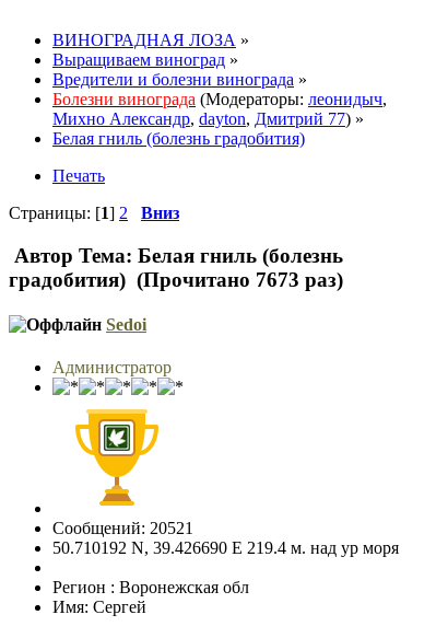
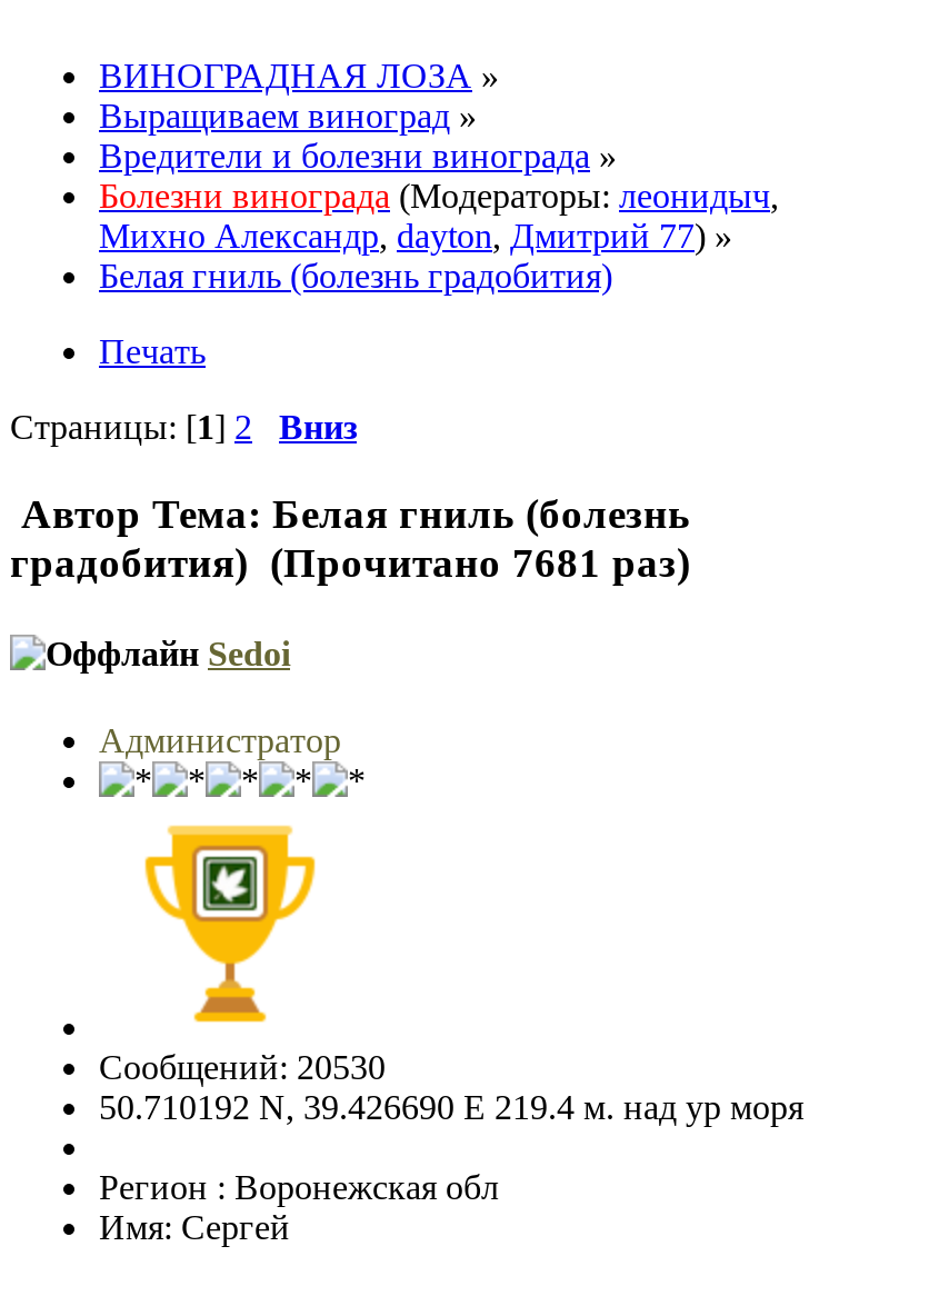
[9,268,343,291] градобития) (Прочитано 7673 раз) -> [10,538,690,585] градобития) (Прочитано 7681 раз)
[52,519,193,537] Сообщений: 20521 -> [99,1048,386,1086] Сообщений: 20530

